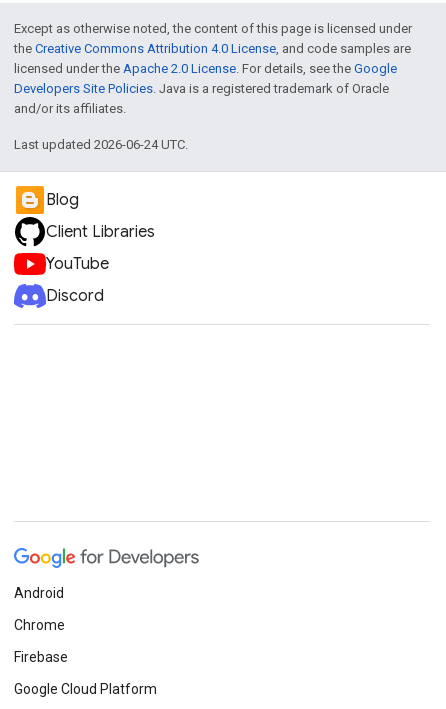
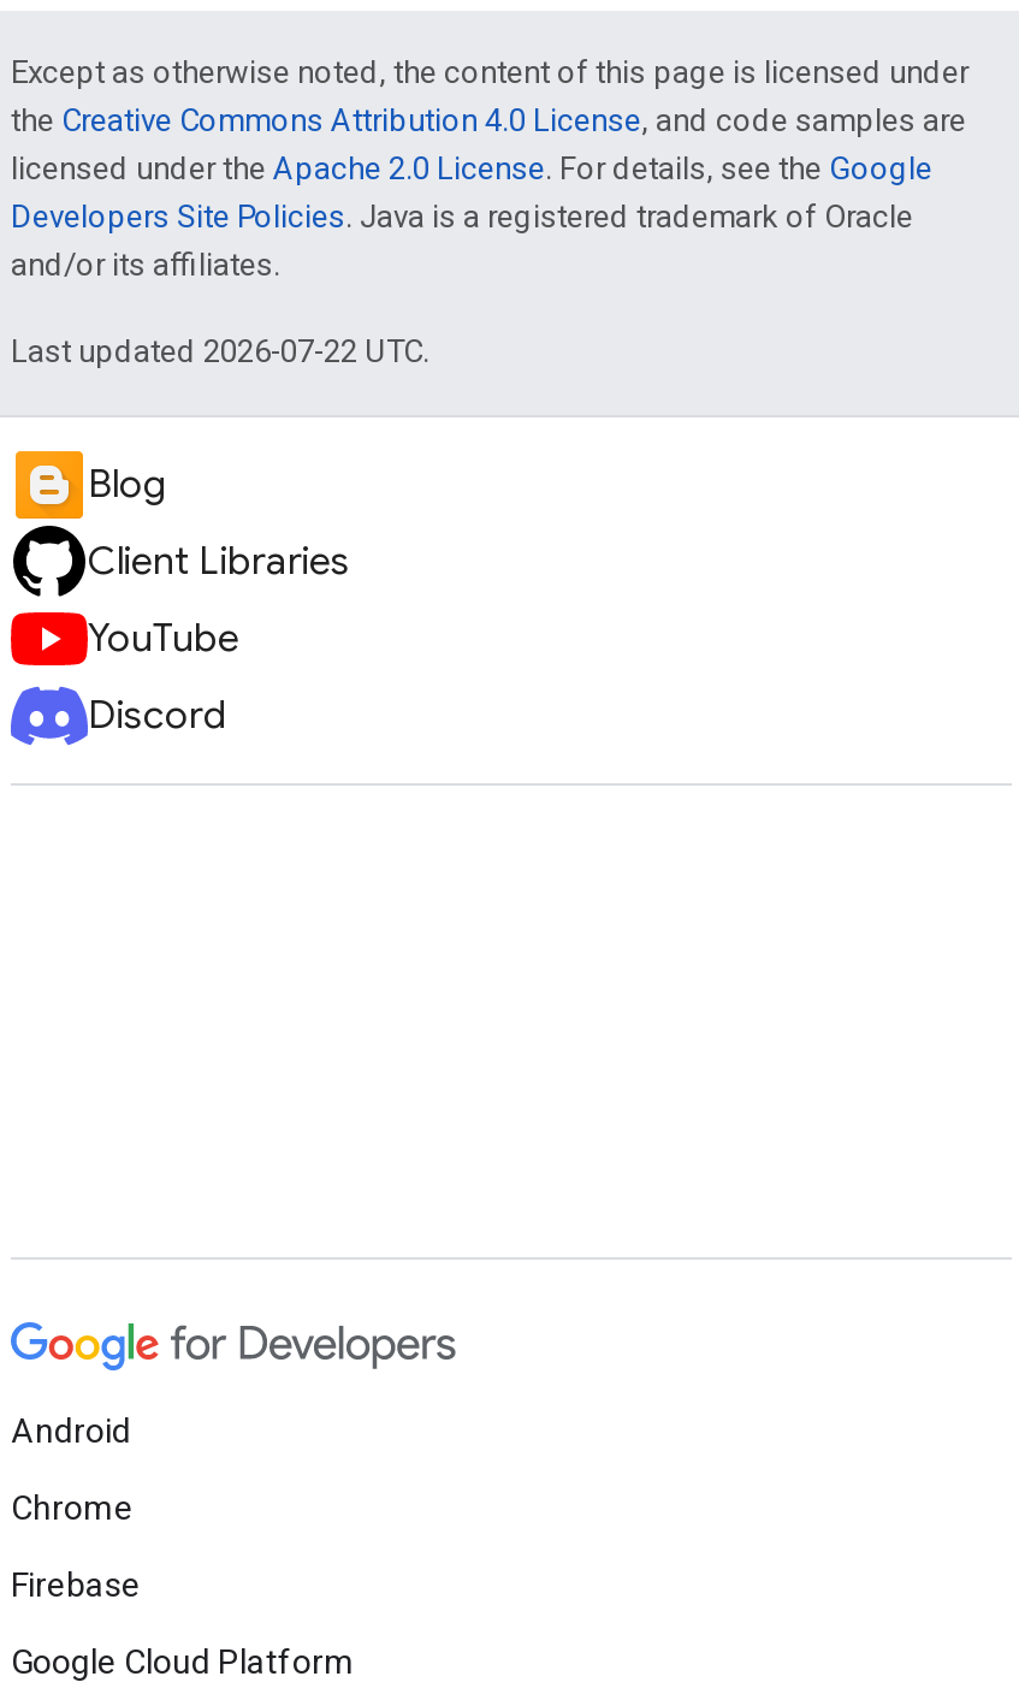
[14,137,188,152] Last updated 2026-06-24 UTC. -> [11,333,429,369] Last updated 2026-07-22 UTC.

